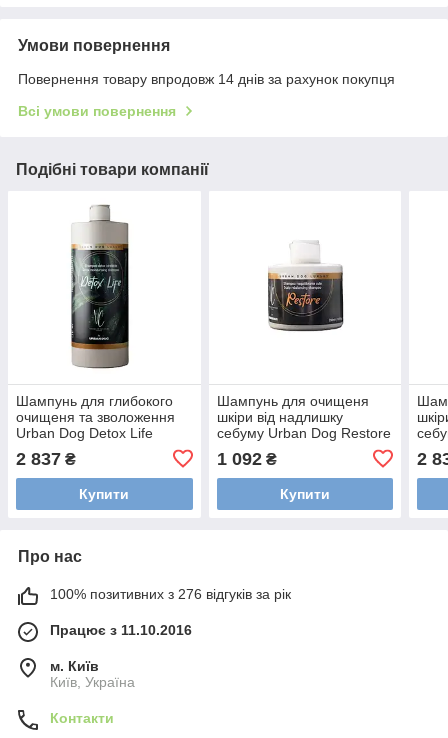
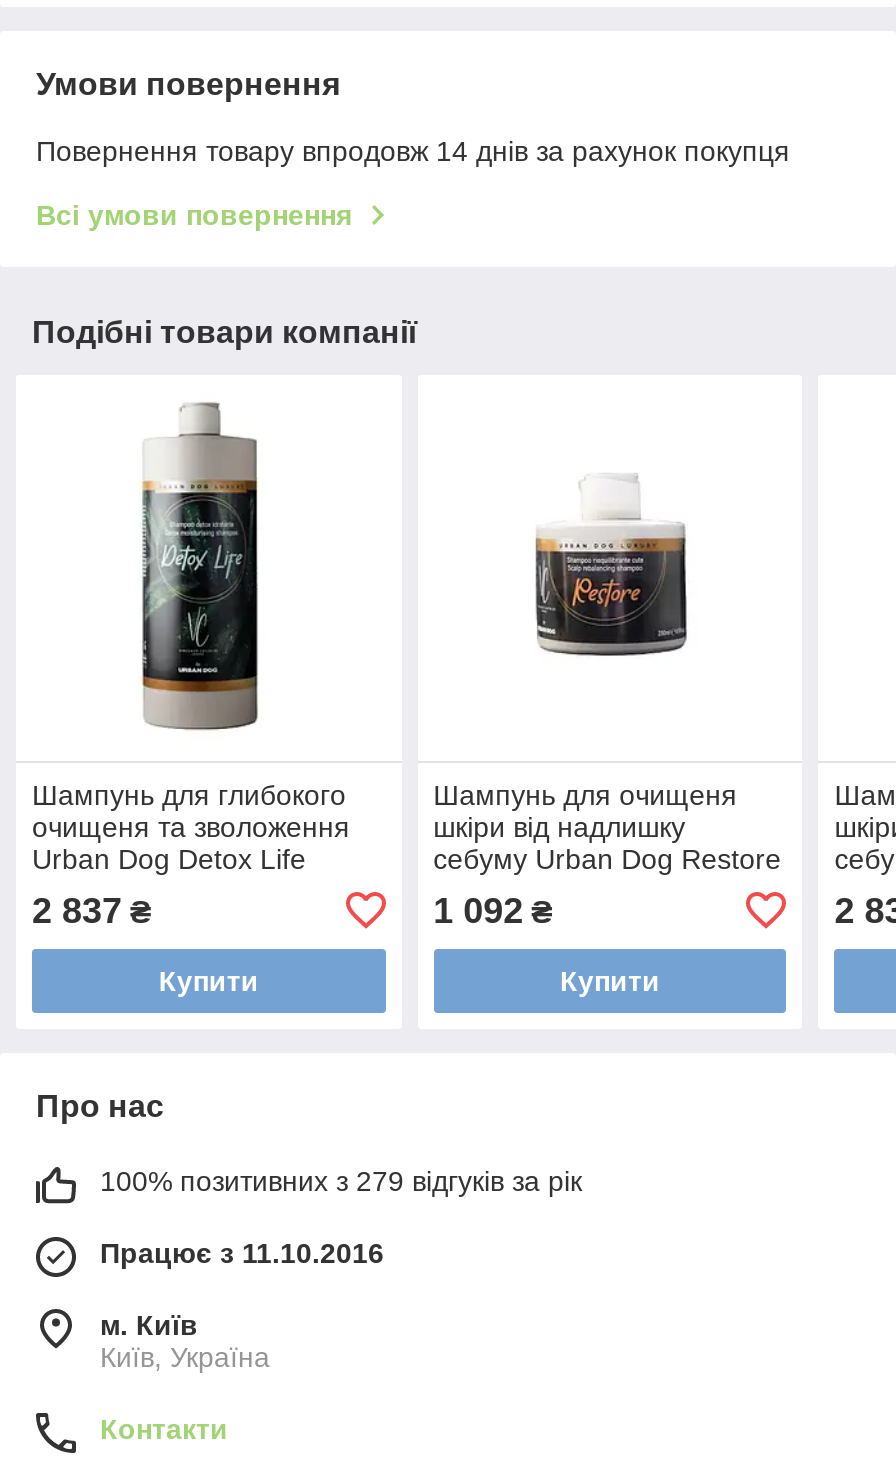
[50,586,291,602] 100% позитивних з 276 відгуків за рік -> [100,1165,582,1197] 100% позитивних з 279 відгуків за рік

